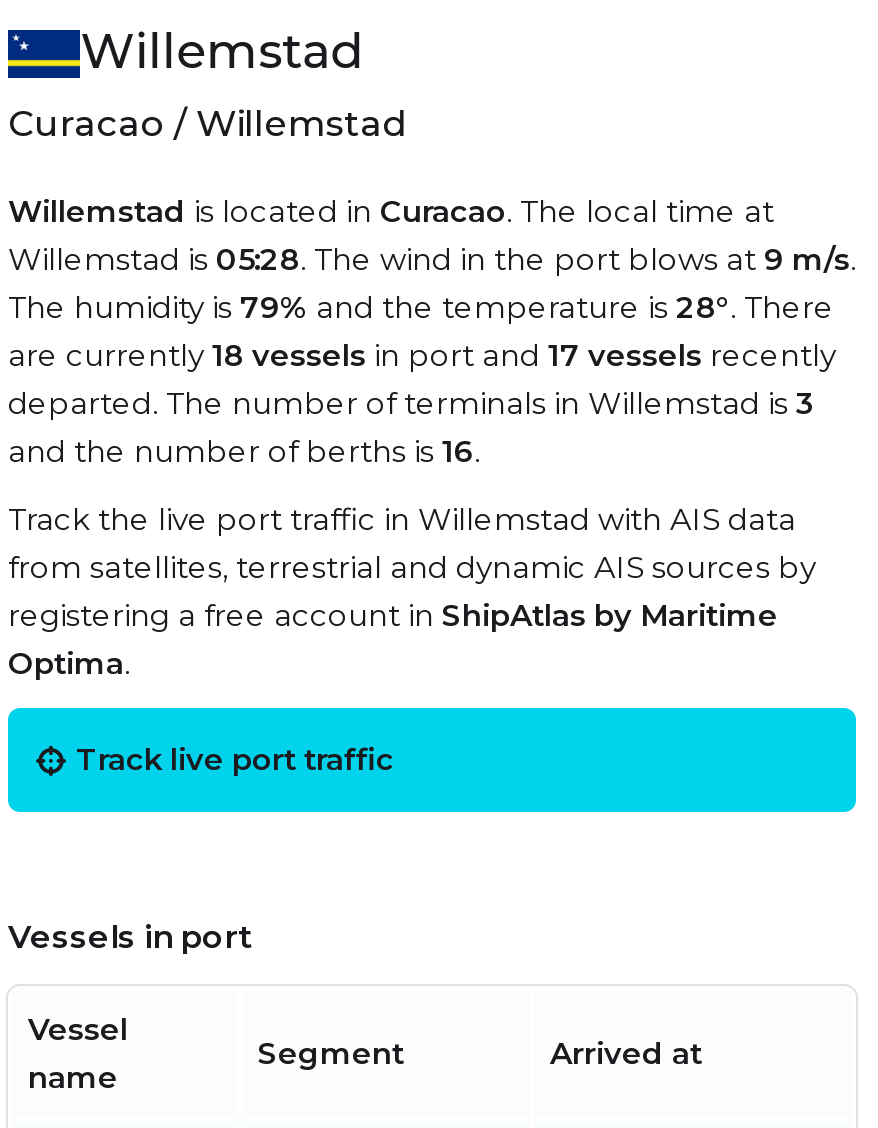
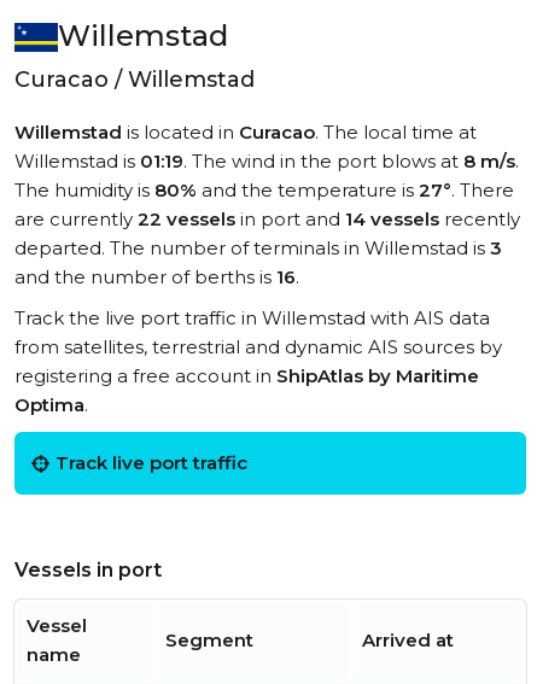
[8,240,856,278] Willemstad is 05:28. The wind in the port blows at 9 m/s. -> [14,150,519,173] Willemstad is 01:19. The wind in the port blows at 8 m/s.
[8,288,834,326] The humidity is 79% and the temperature is 28°. There -> [14,179,514,201] The humidity is 80% and the temperature is 27°. There
[8,336,836,374] are currently 18 vessels in port and 17 vessels recently -> [14,207,520,230] are currently 22 vessels in port and 14 vessels recently

